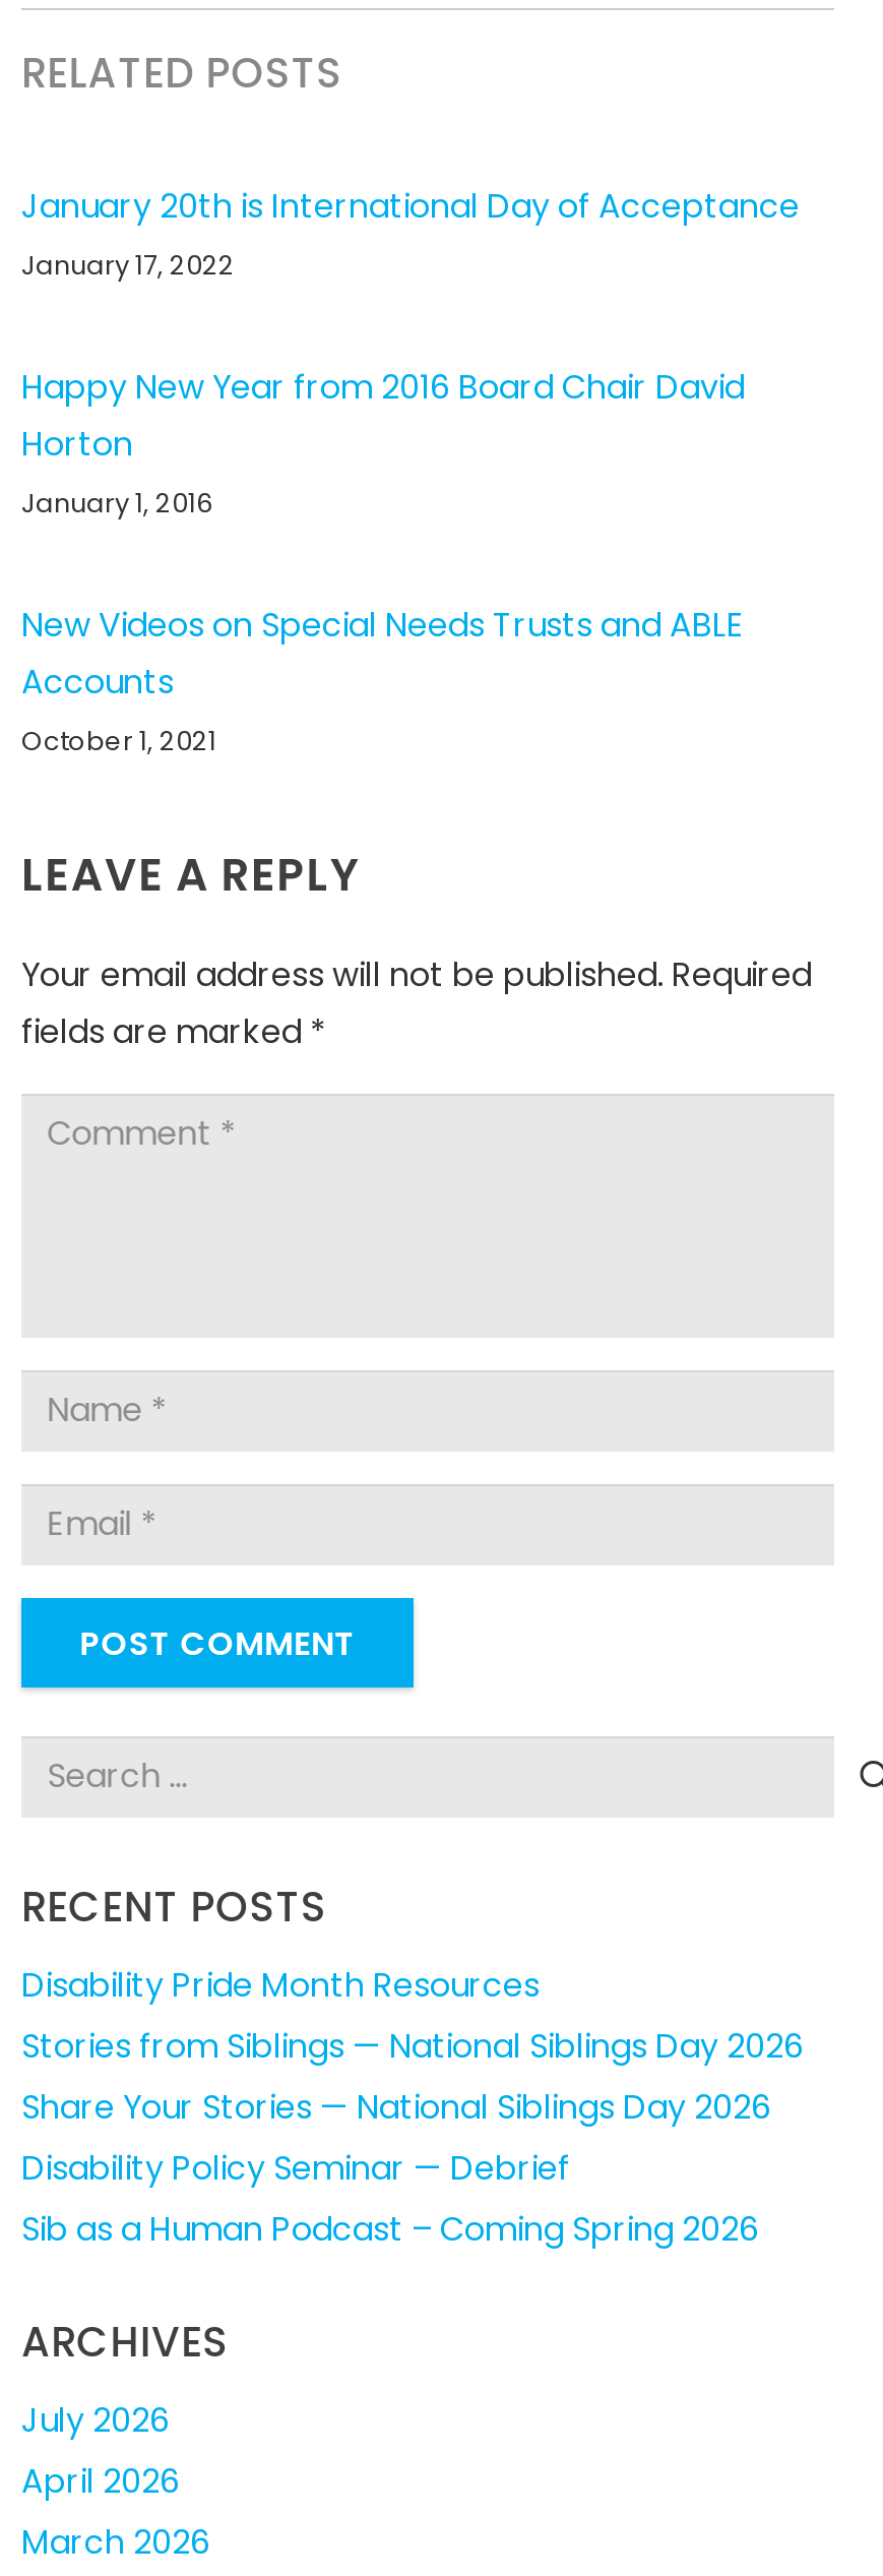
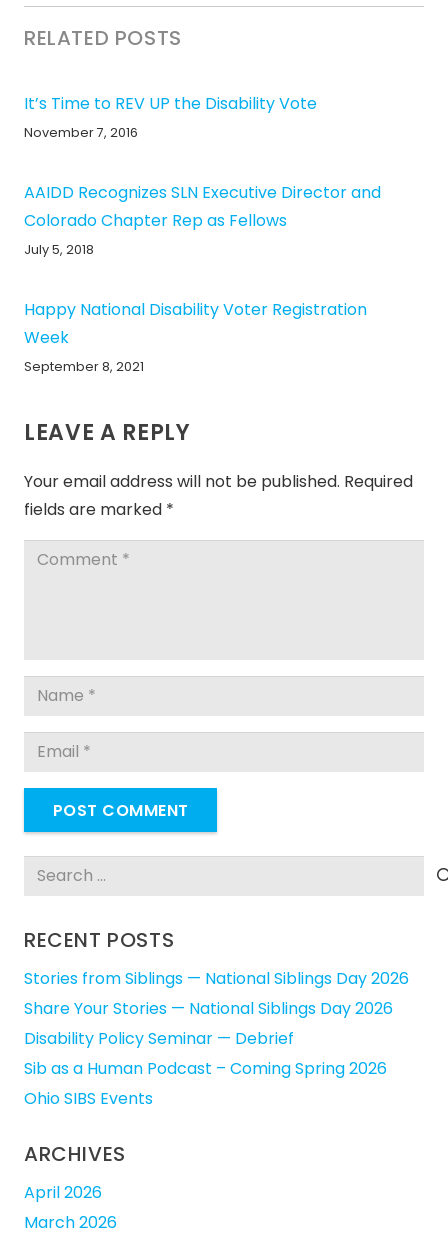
[21,184,808,284] January 20th is International Day of Acceptance | January 17, 2022 -> [24,92,317,141] It’s Time to REV UP the Disability Vote | November 7, 2016
[21,365,745,522] Happy New Year from 2016 Board Chair David | Horton | January 1, 2016 -> [24,181,381,258] AAIDD Recognizes SLN Executive Director and | Colorado Chapter Rep as Fellows | July 5, 2018
[21,603,745,759] New Videos on Special Needs Trusts and ABLE | Accounts | October 1, 2021 -> [24,298,367,375] Happy National Disability Voter Registration | Week | September 8, 2021
[21,1963,540,2010] Disability Pride Month Resources -> none
none -> [24,1087,153,1110] Ohio SIBS Events
[21,2398,170,2445] July 2026 -> none

